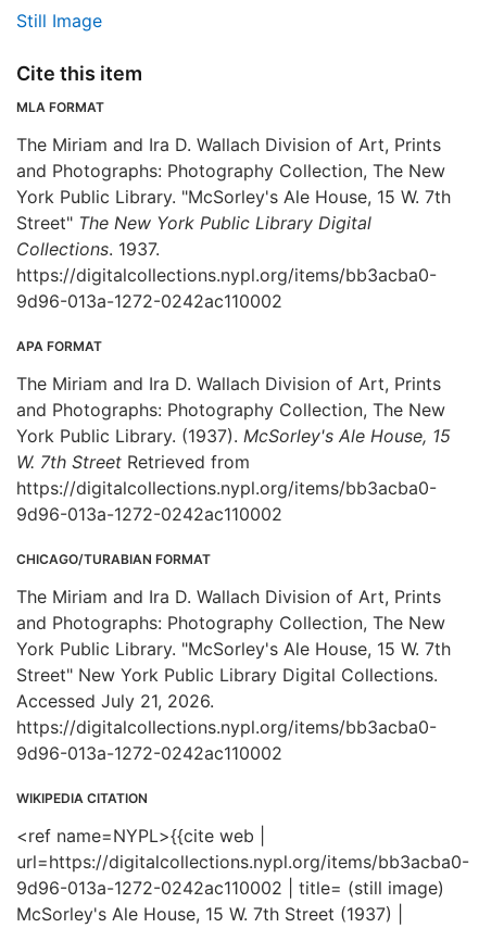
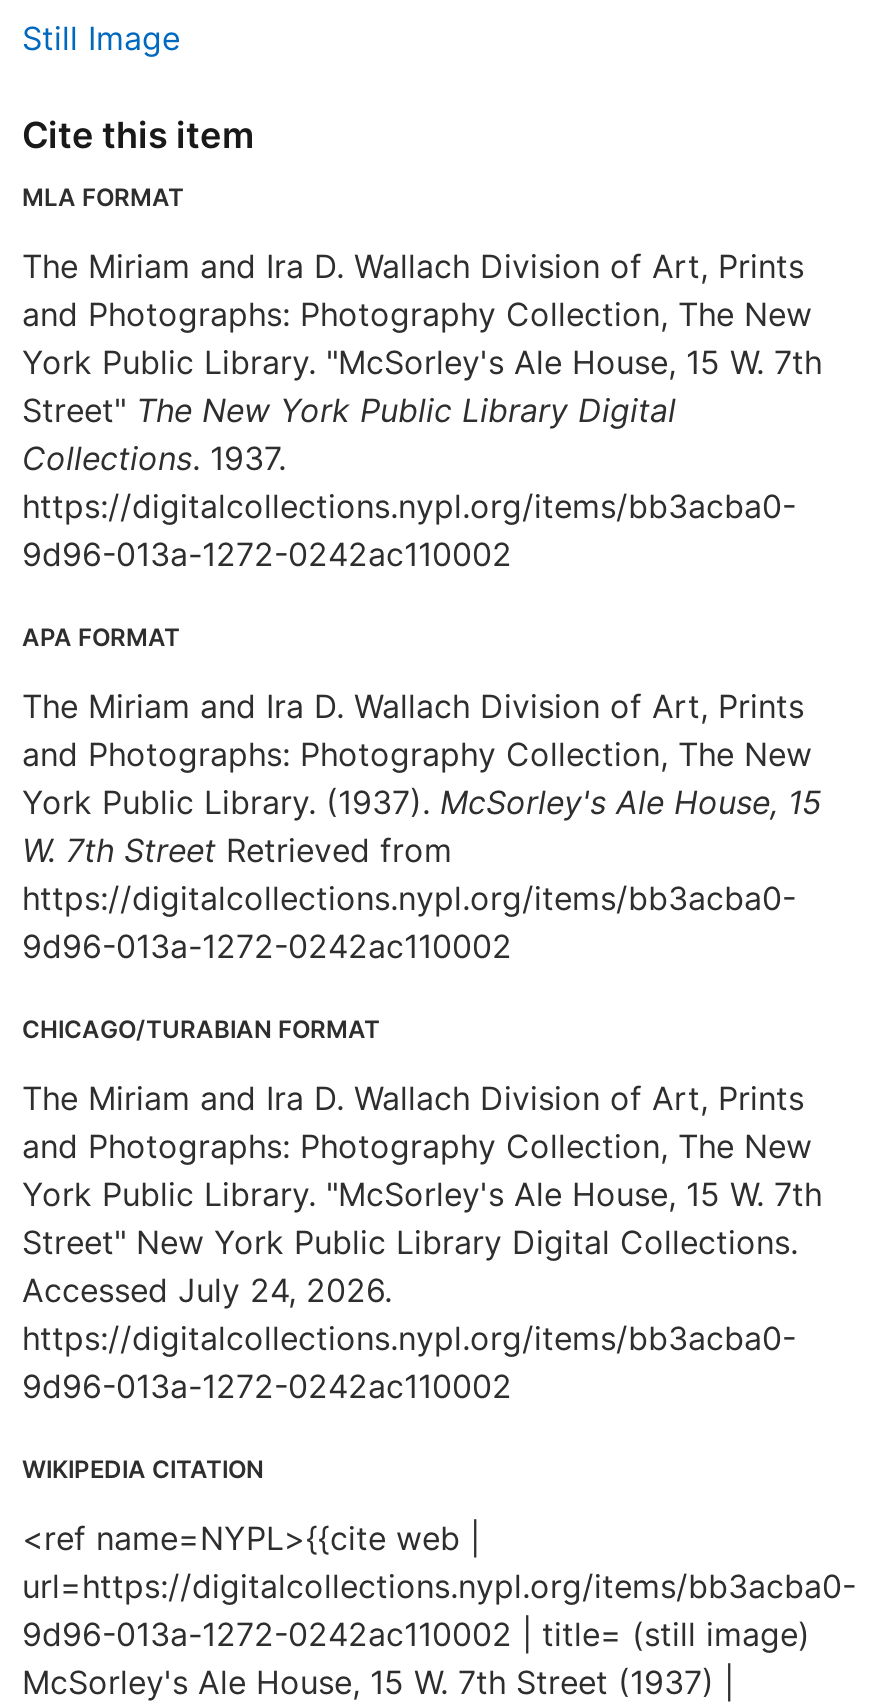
[16,690,214,712] Accessed July 21, 2026. -> [22,1270,392,1310] Accessed July 24, 2026.

